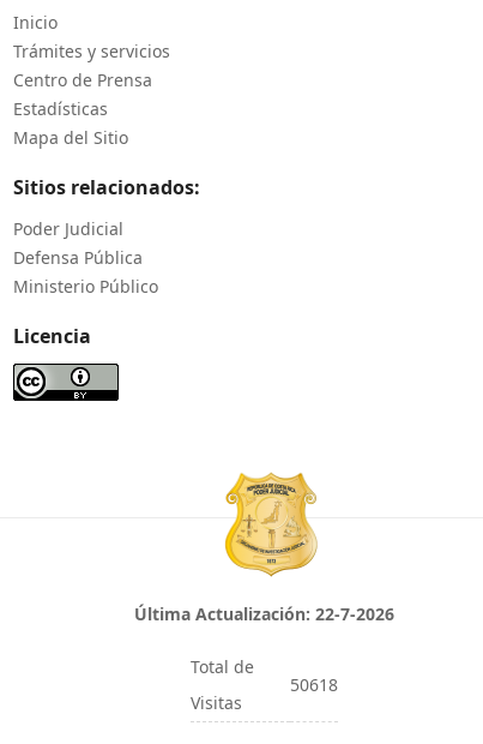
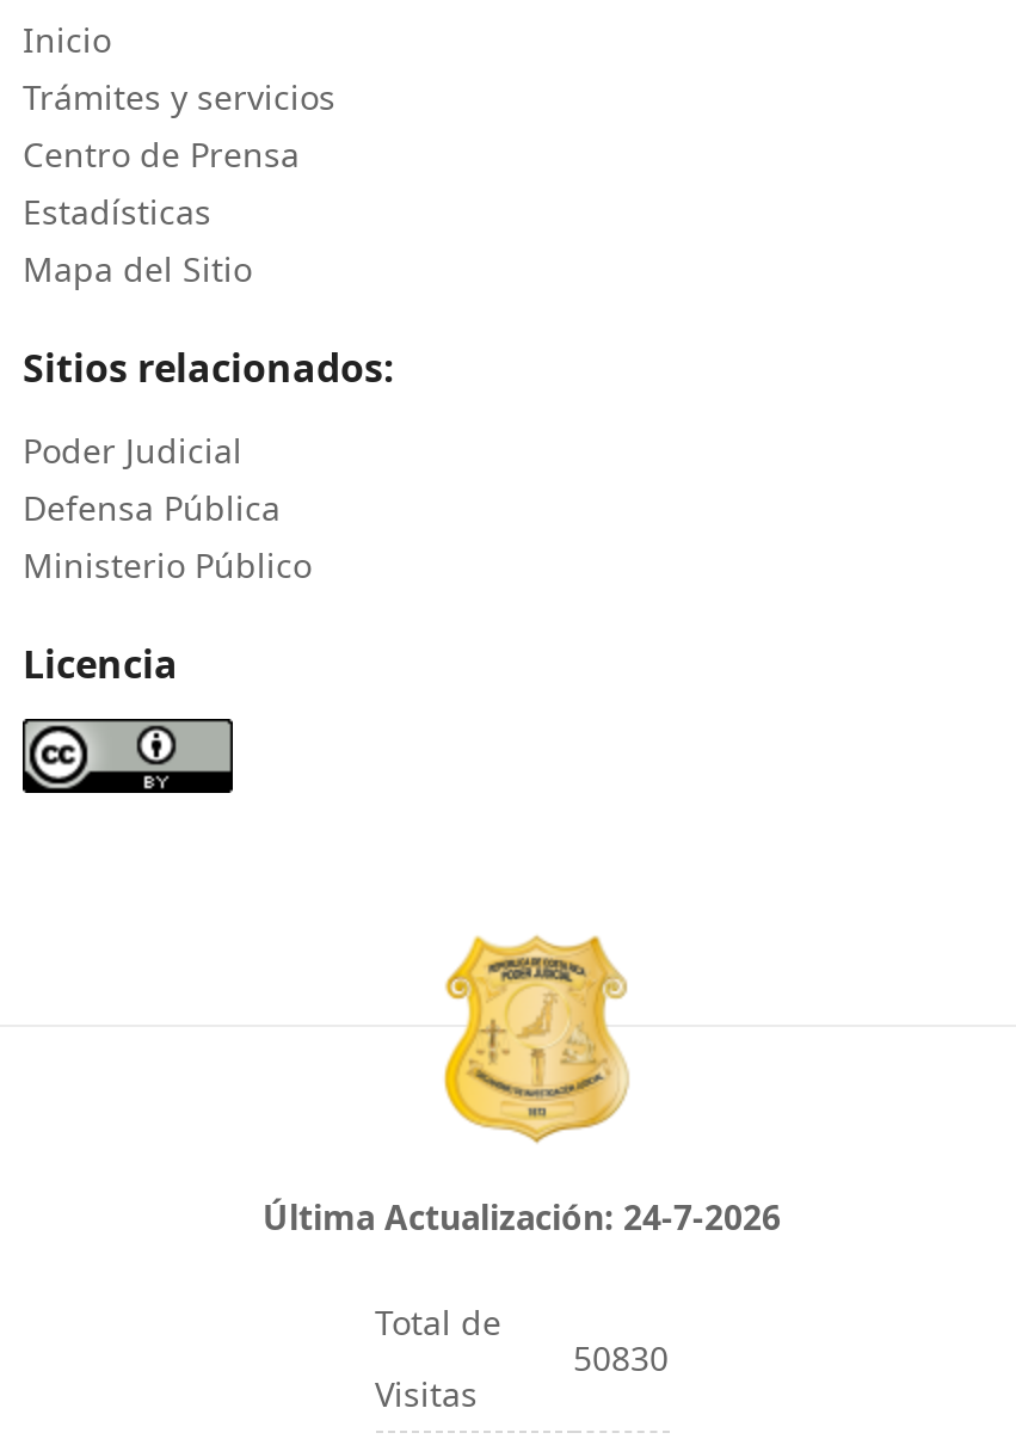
[134,602,394,625] Última Actualización: 22-7-2026 -> [263,1194,781,1240] Última Actualización: 24-7-2026
[289,673,337,696] 50618 -> [573,1335,669,1380] 50830

